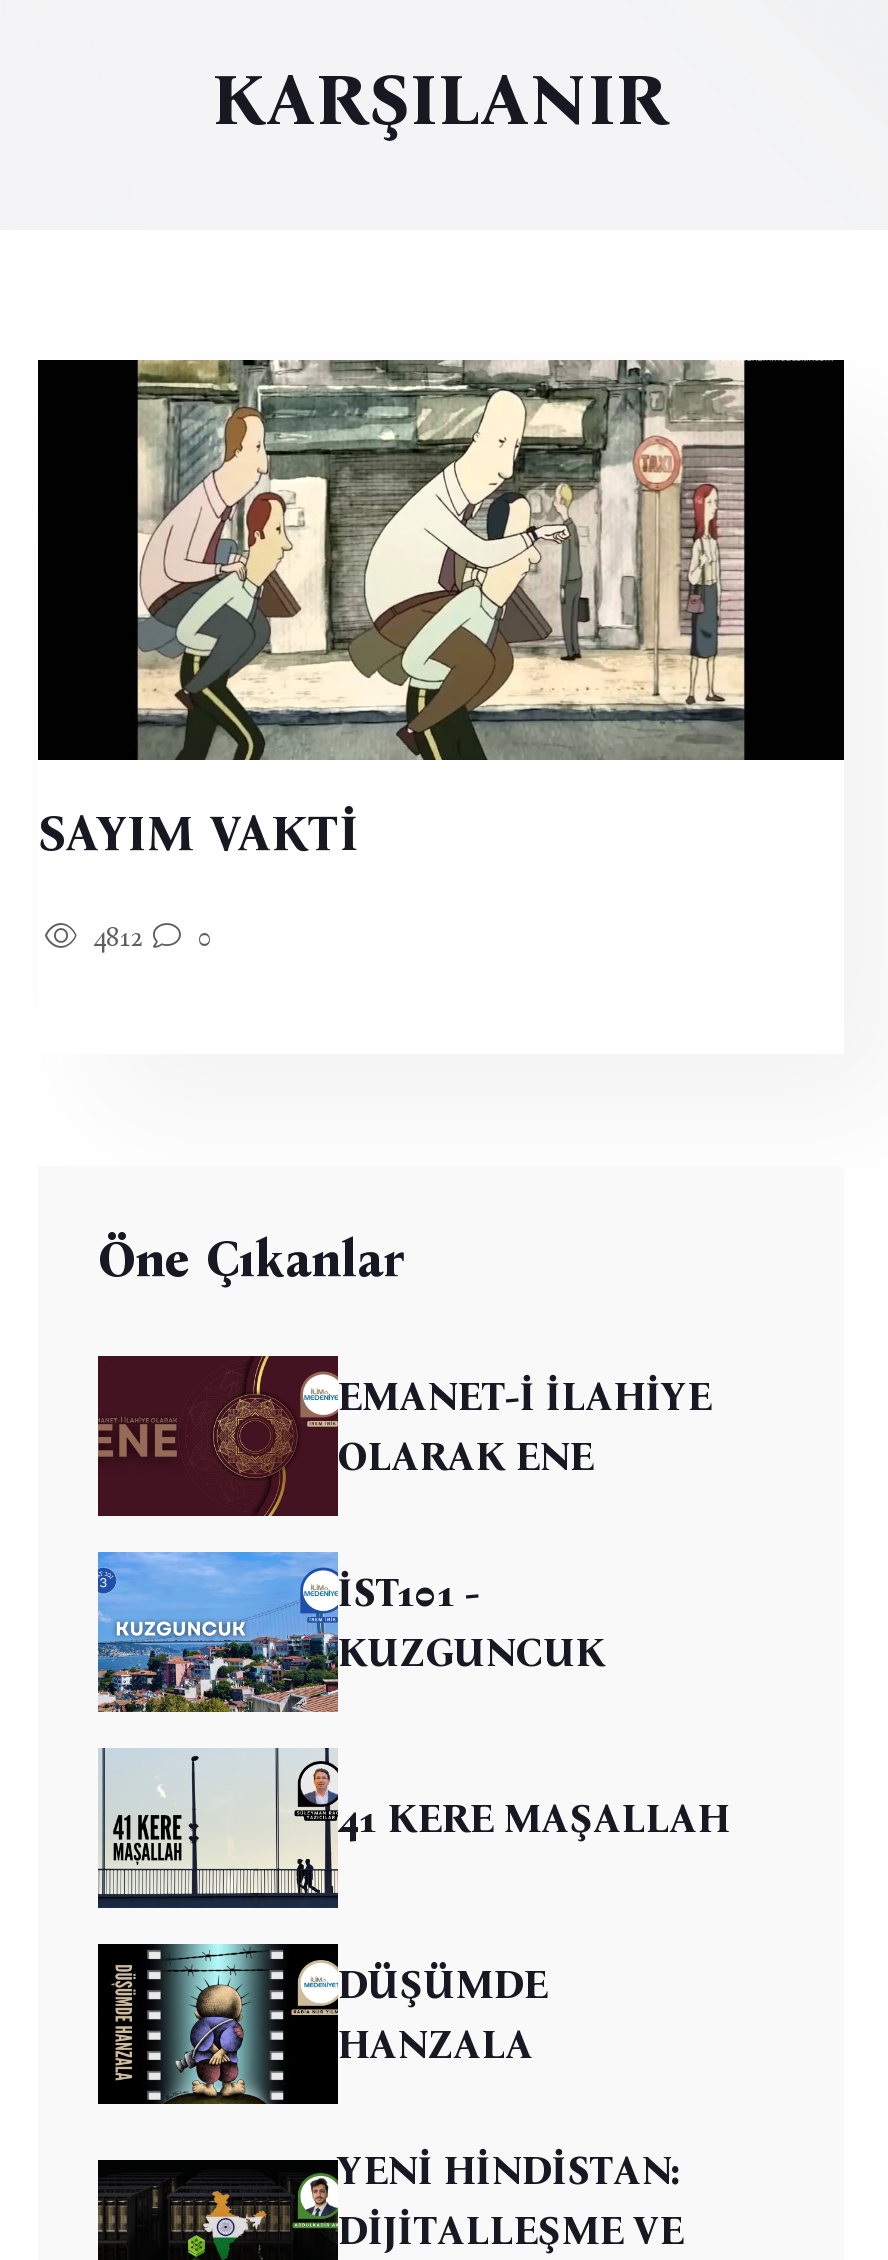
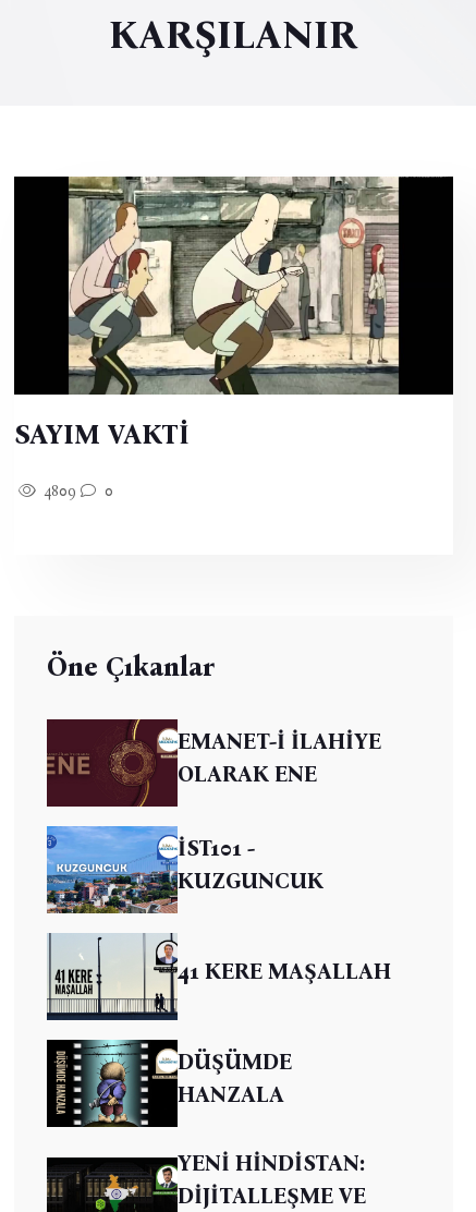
[85,920,145,954] 4812 -> [40,482,76,500] 4809

